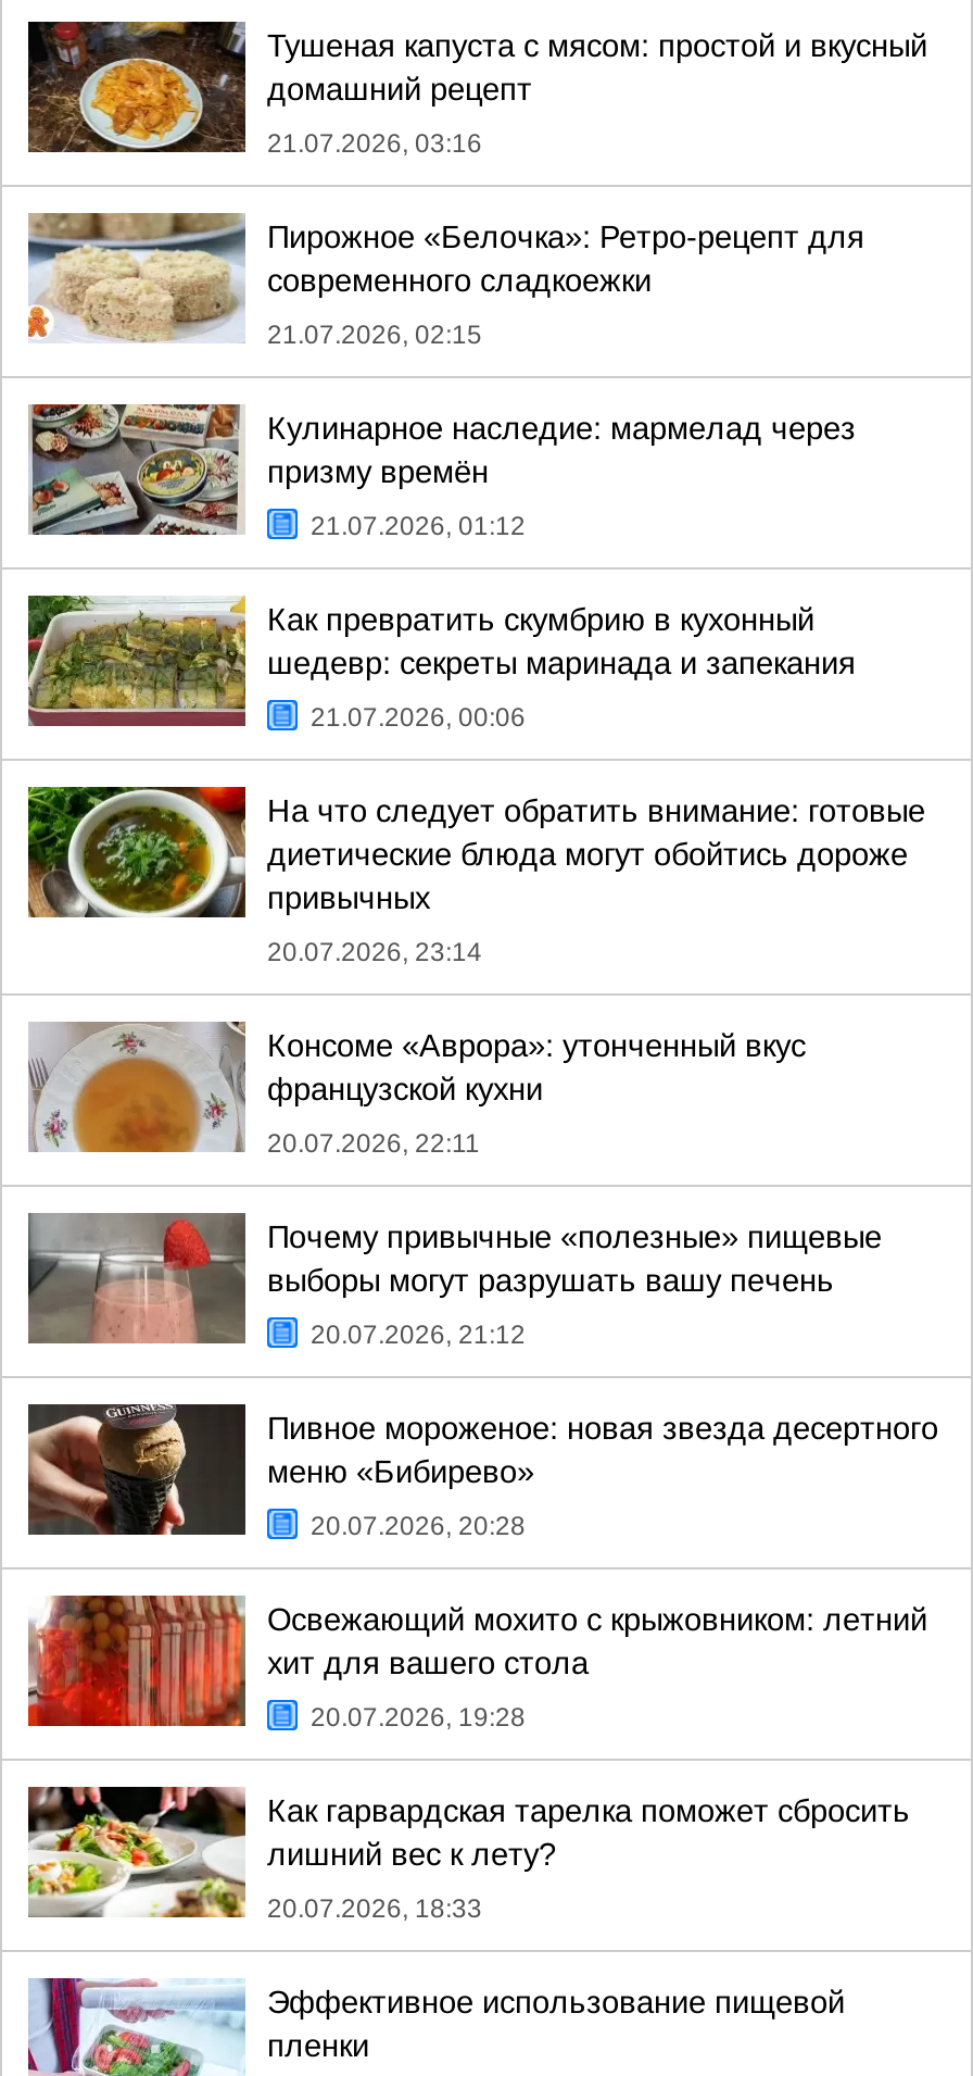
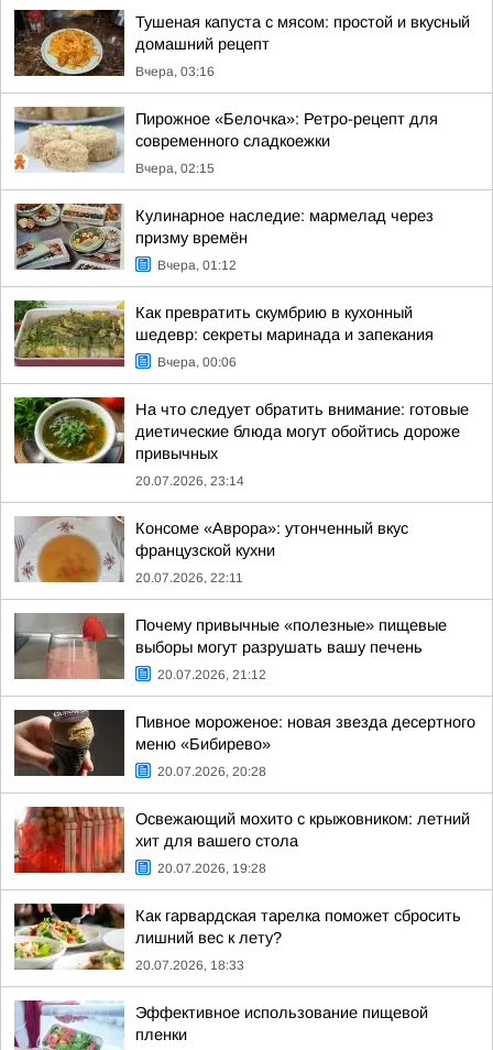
[267,128,482,159] 21.07.2026, 03:16 -> [135,64,215,79] Вчера, 03:16
[267,320,482,350] 21.07.2026, 02:15 -> [135,161,215,176] Вчера, 02:15
[311,511,526,541] 21.07.2026, 01:12 -> [157,258,237,273] Вчера, 01:12
[311,702,526,733] 21.07.2026, 00:06 -> [157,354,237,370] Вчера, 00:06

